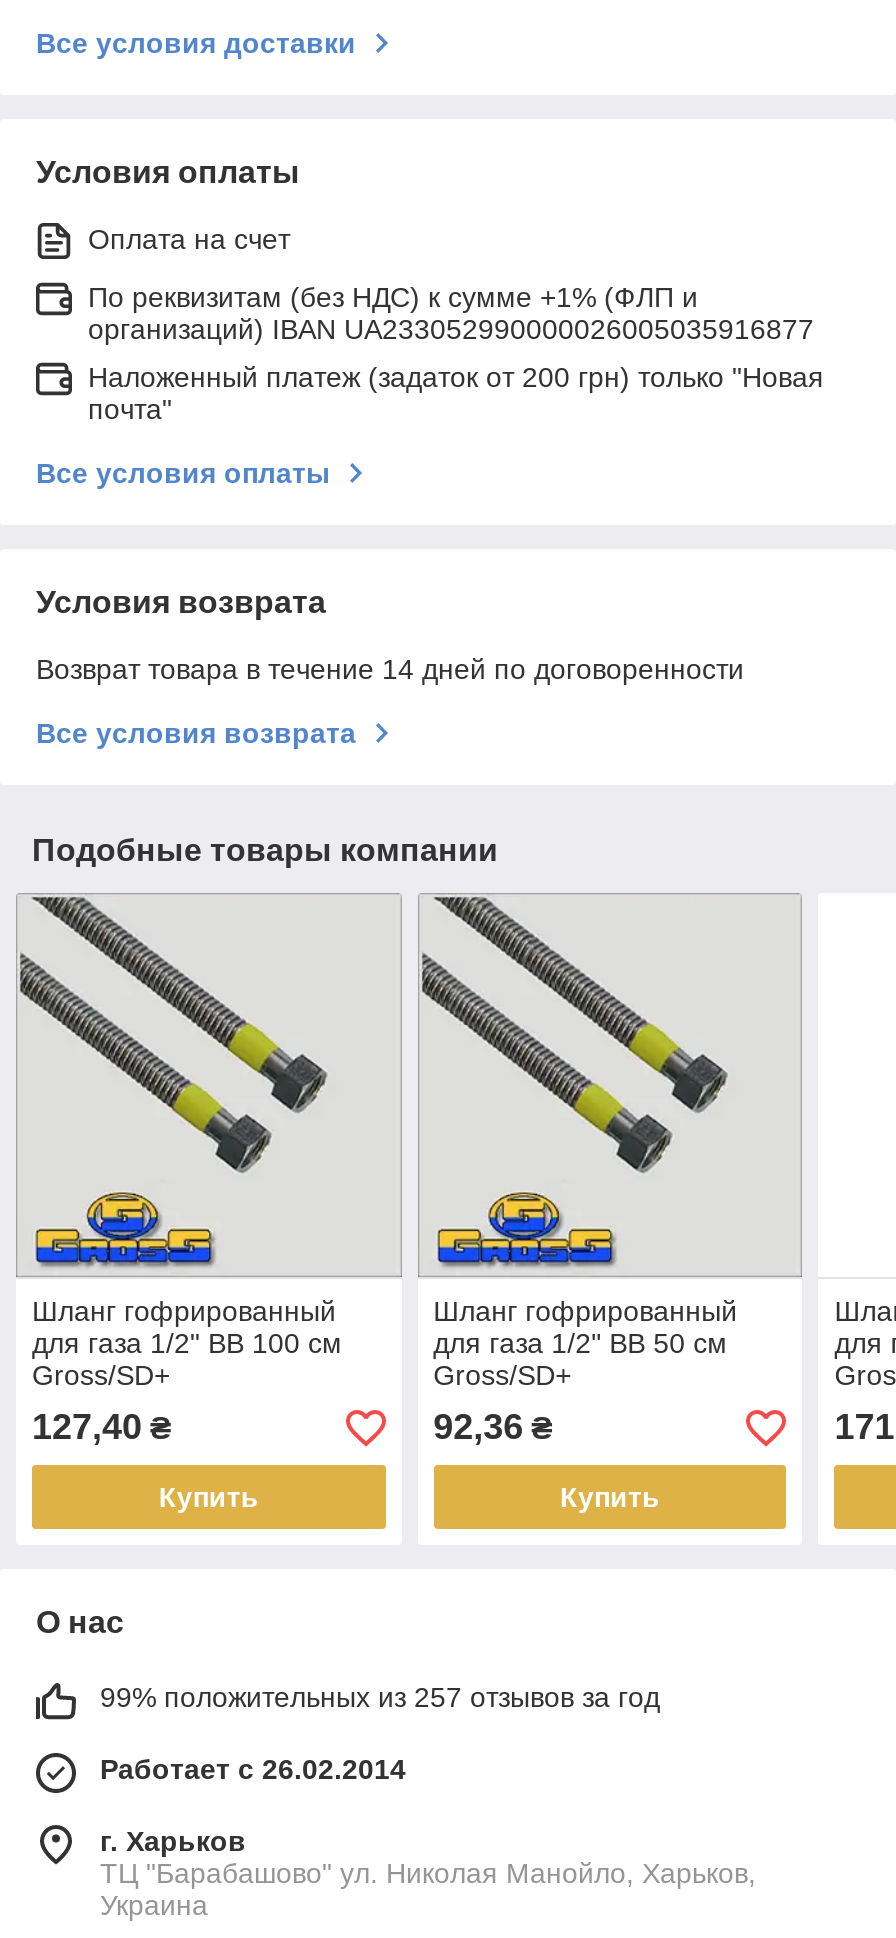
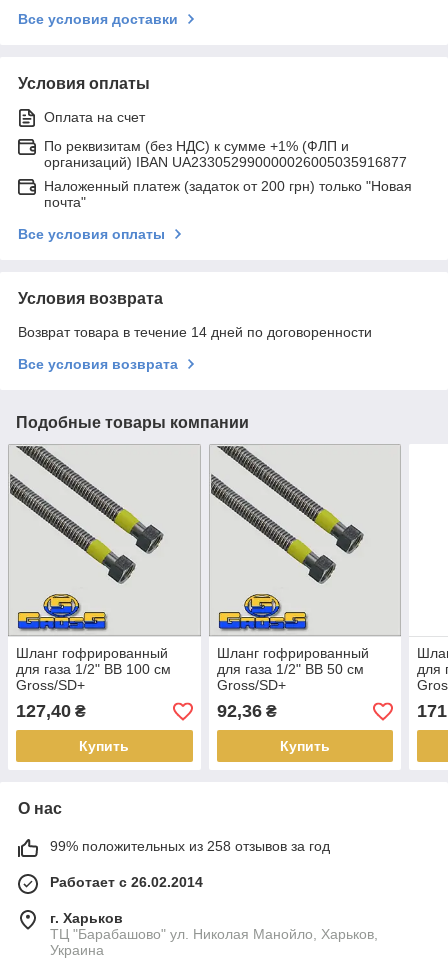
[100,1682,660,1714] 99% положительных из 257 отзывов за год -> [50,838,330,854] 99% положительных из 258 отзывов за год

